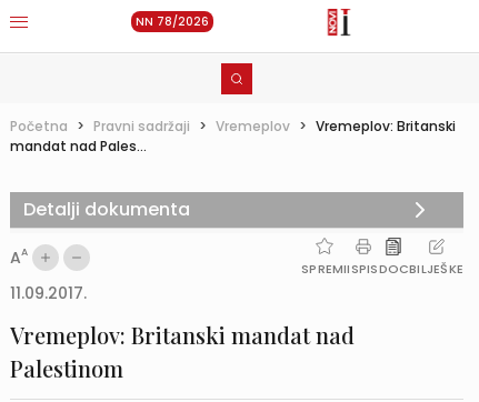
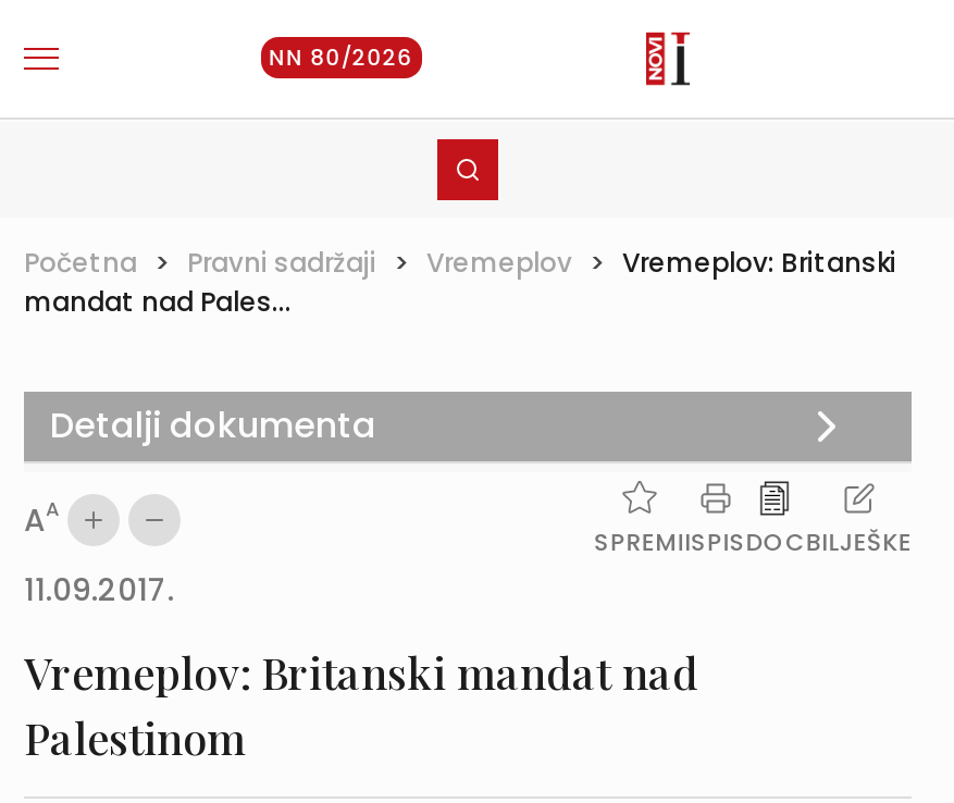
[135,13,209,30] NN 78/2026 -> [269,41,413,74] NN 80/2026

